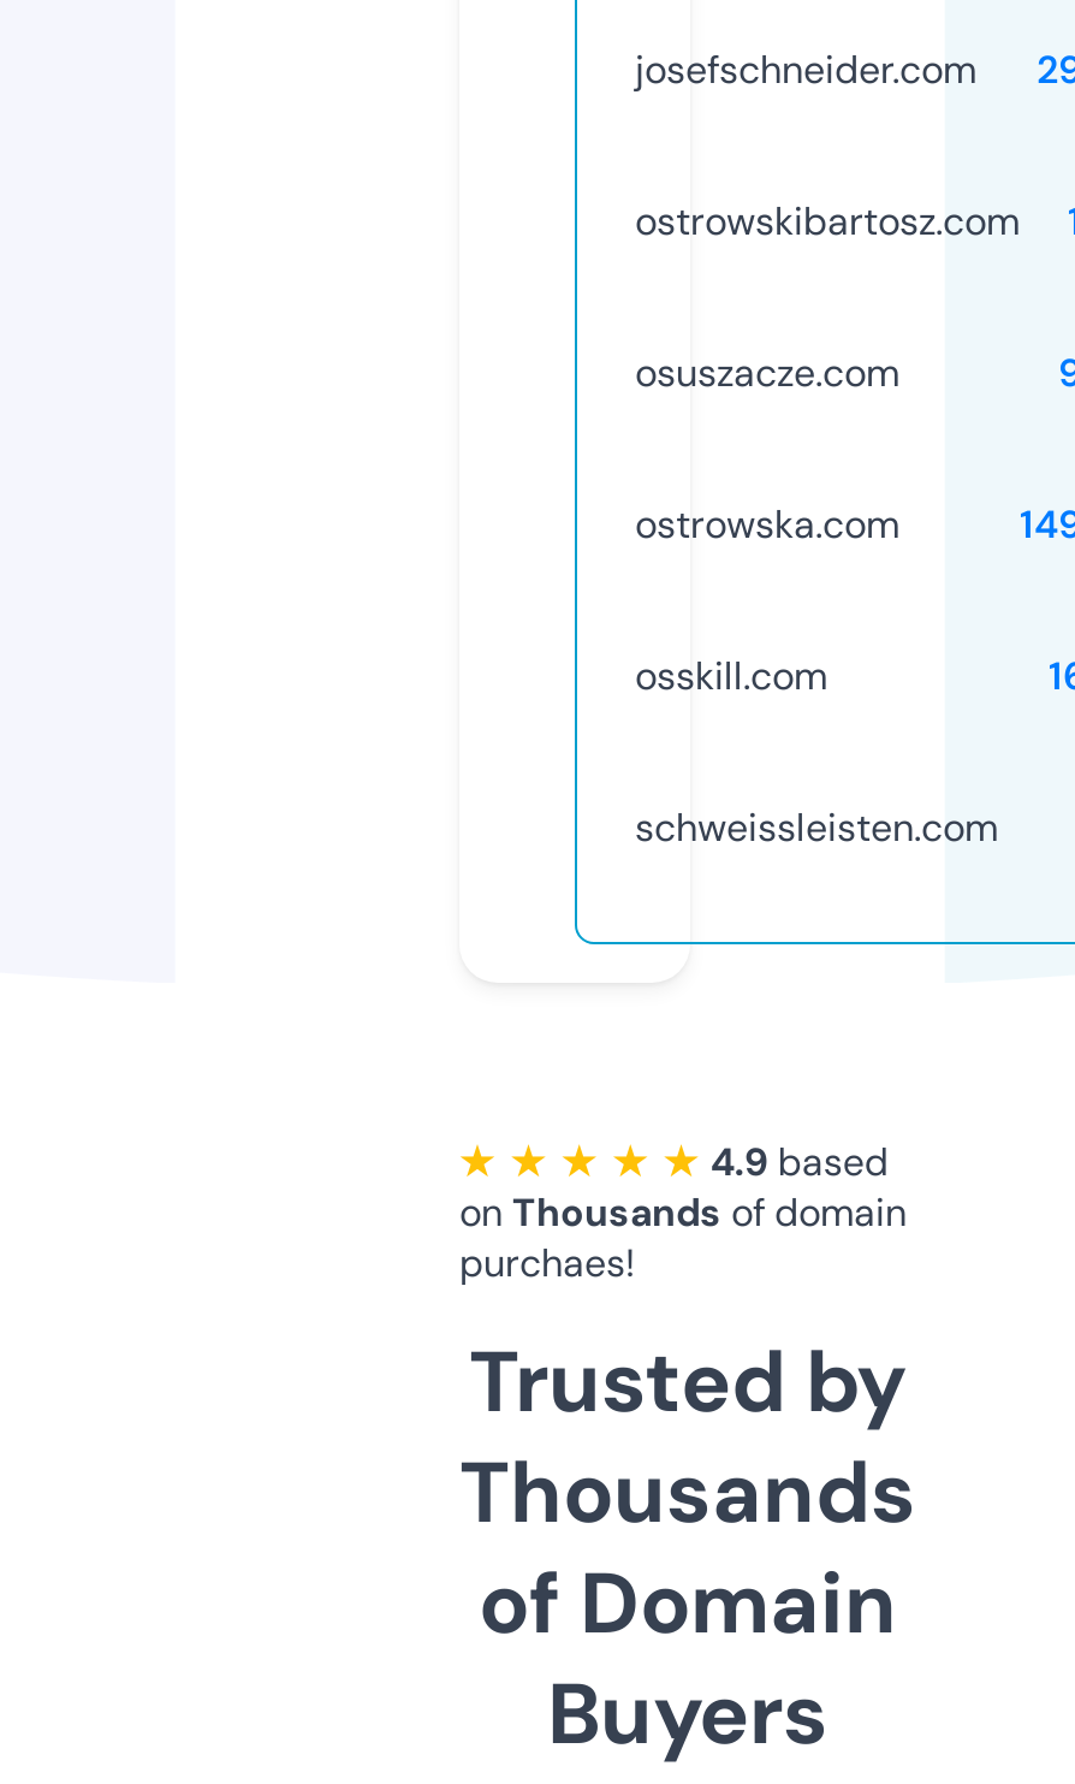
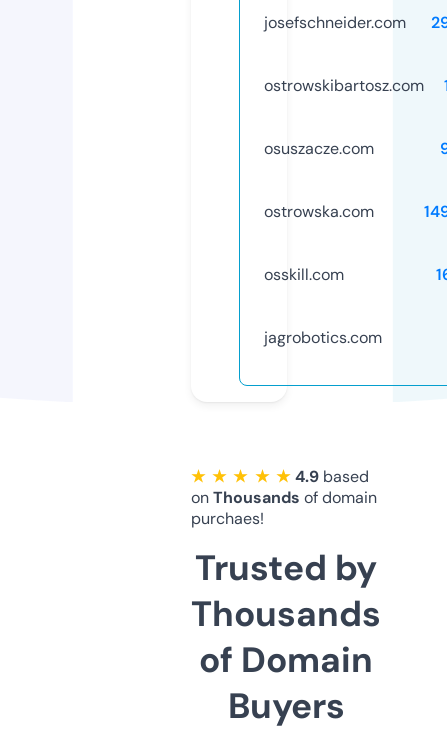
[635,802,998,852] schweissleisten.com -> [264,327,382,348] jagrobotics.com

